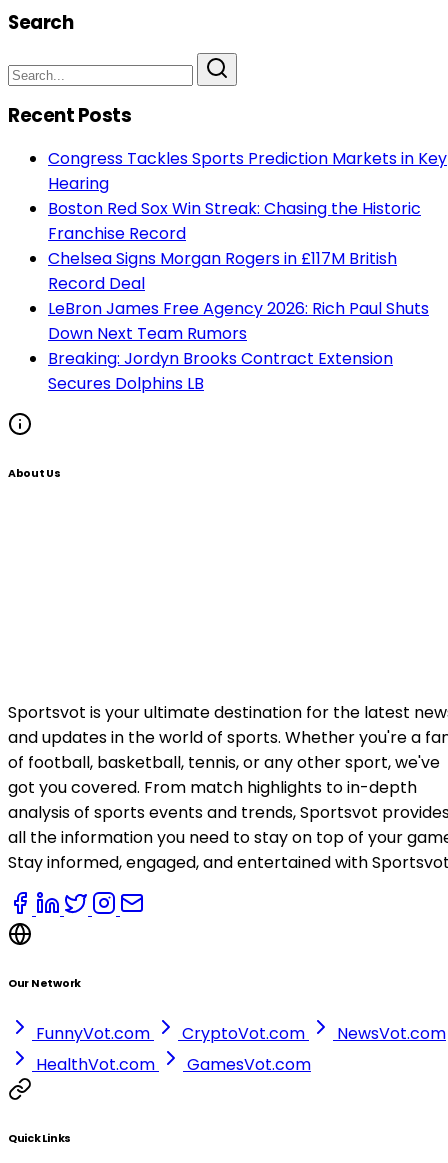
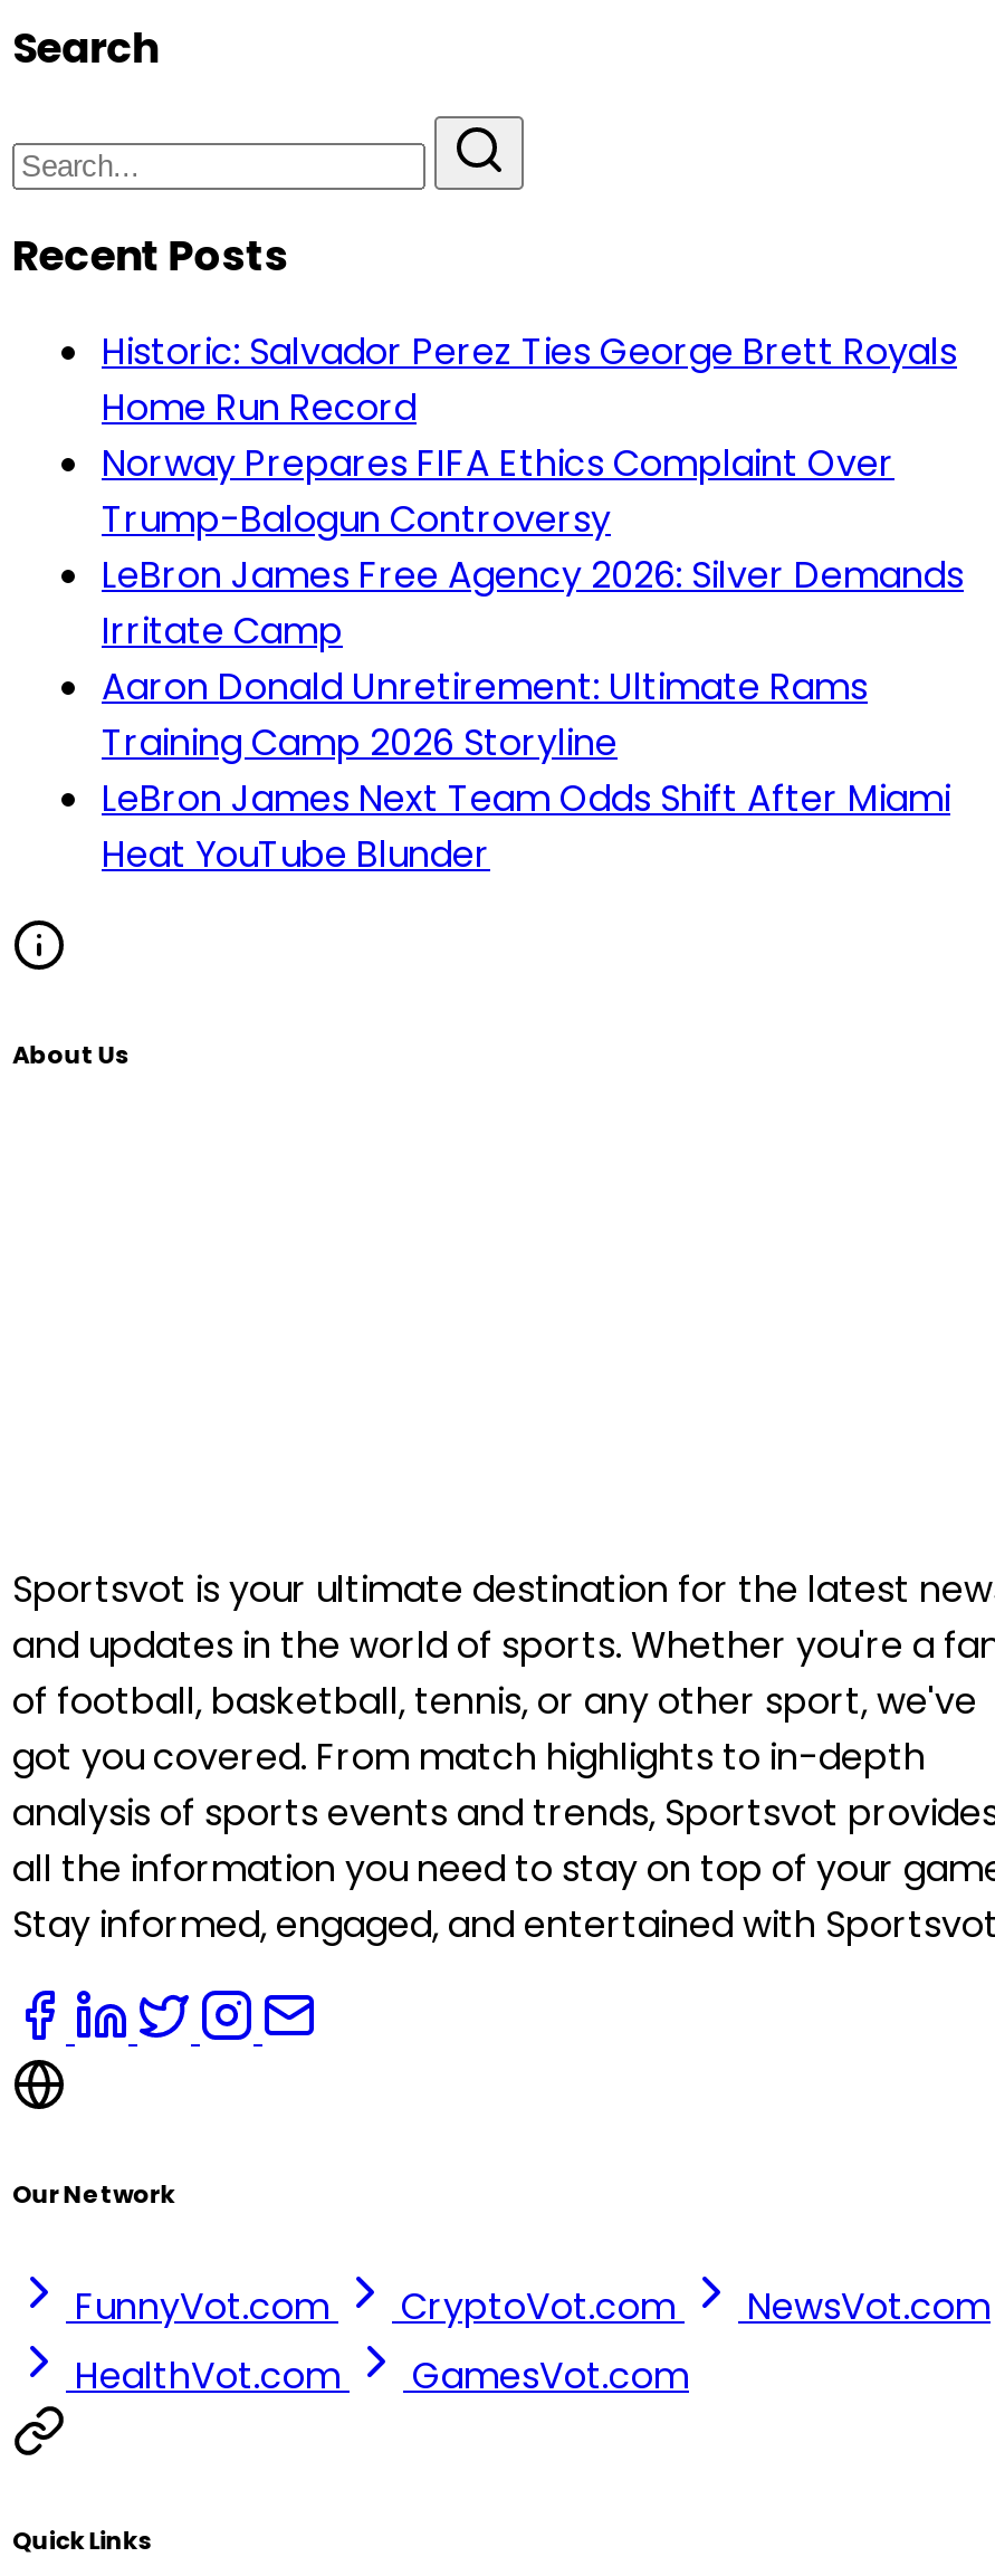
[48,147,447,395] Congress Tackles Sports Prediction Markets in Key | Hearing | Boston Red Sox Win Streak: Chasing the Historic | Franchise Record | Chelsea Signs Morgan Rogers in £117M British | Record Deal | LeBron James Free Agency 2026: Rich Paul Shuts | Down Next Team Rumors | Breaking: Jordyn Brooks Contract Extension | Secures Dolphins LB -> [102,327,964,881] Historic: Salvador Perez Ties George Brett Royals | Home Run Record | Norway Prepares FIFA Ethics Complaint Over | Trump-Balogun Controversy | LeBron James Free Agency 2026: Silver Demands | Irritate Camp | Aaron Donald Unretirement: Ultimate Rams | Training Camp 2026 Storyline | LeBron James Next Team Odds Shift After Miami | Heat YouTube Blunder

